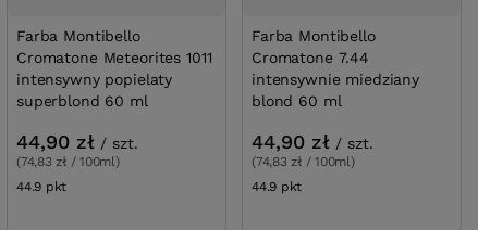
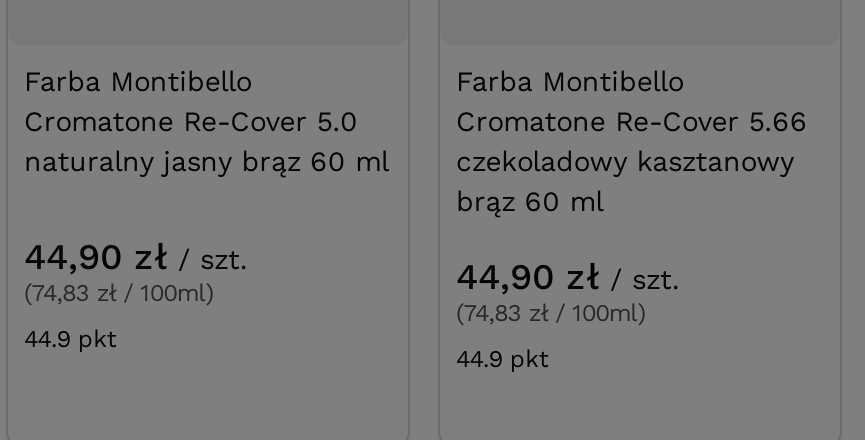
[16,49,212,110] Cromatone Meteorites 1011 | intensywny popielaty | superblond 60 ml -> [24,106,389,178] Cromatone Re-Cover 5.0 | naturalny jasny brąz 60 ml
[252,49,419,110] Cromatone 7.44 | intensywnie miedziany | blond 60 ml -> [456,106,808,218] Cromatone Re-Cover 5.66 | czekoladowy kasztanowy | brąz 60 ml

